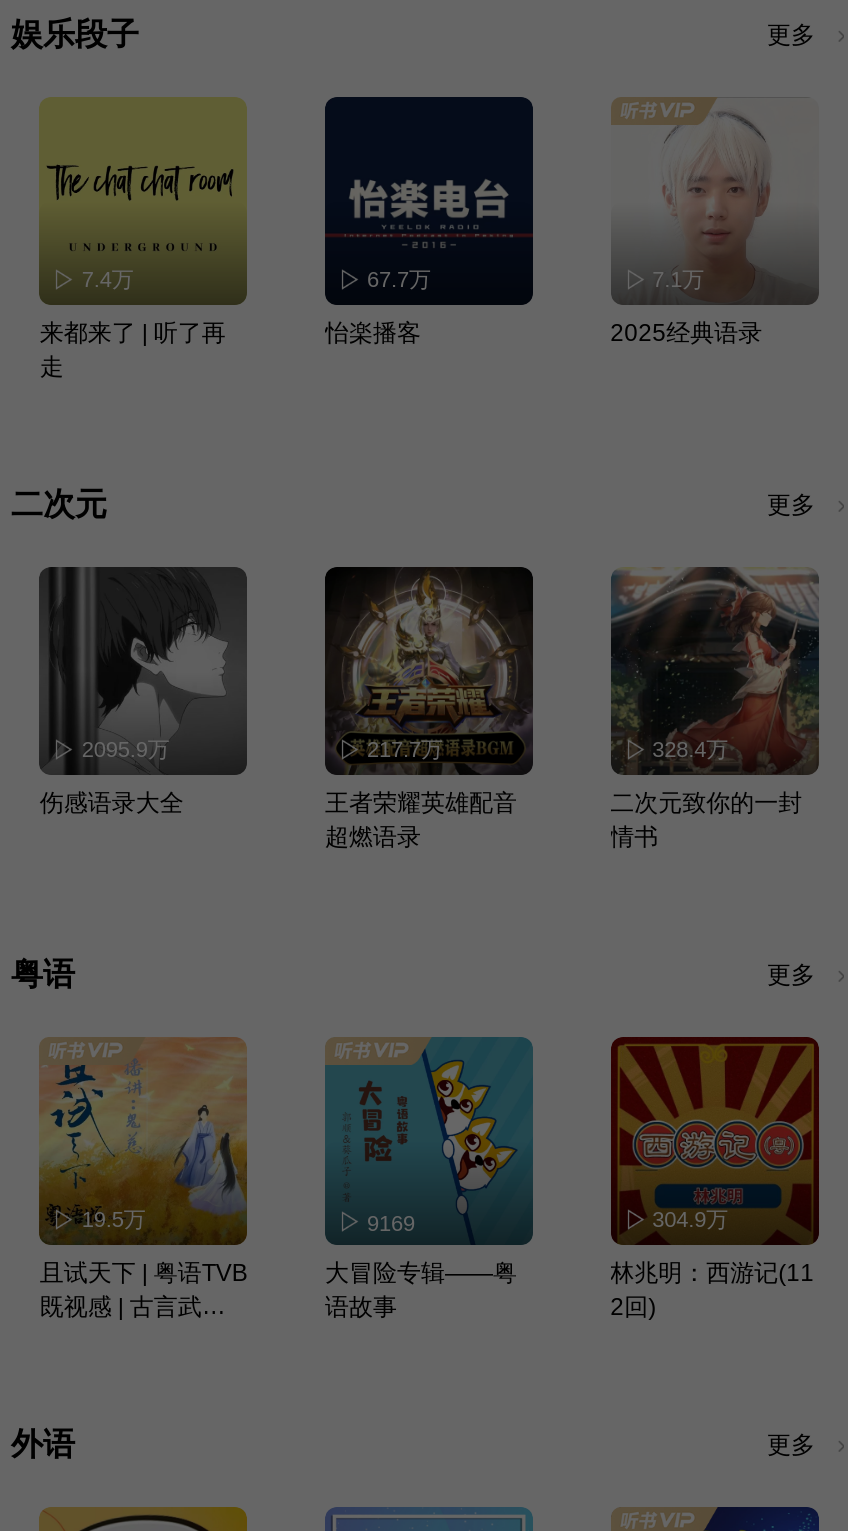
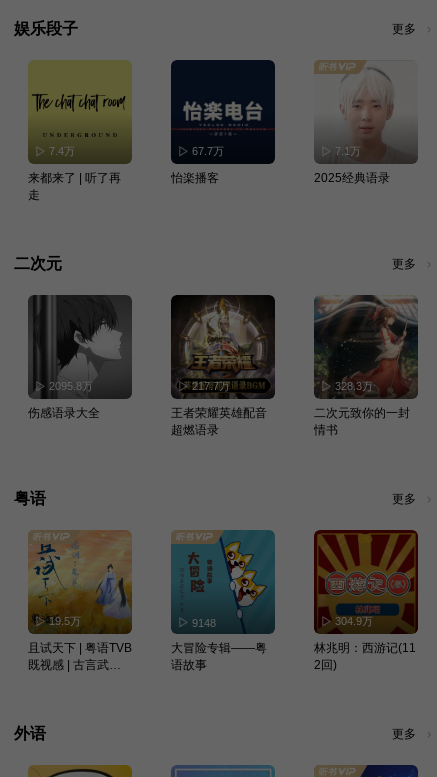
[82,736,170,760] 2095.9万 -> [49,380,93,392] 2095.8万
[652,736,728,760] 328.4万 -> [335,380,373,392] 328.3万
[367,1210,415,1234] 9169 -> [192,617,216,629] 9148

